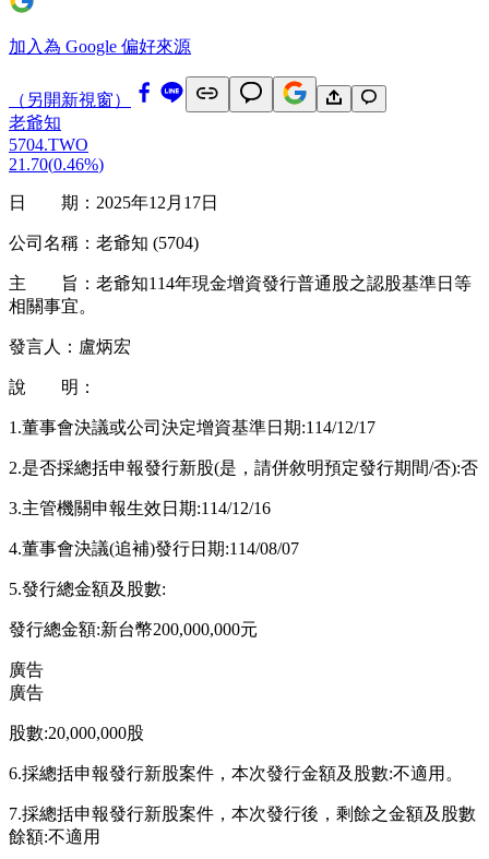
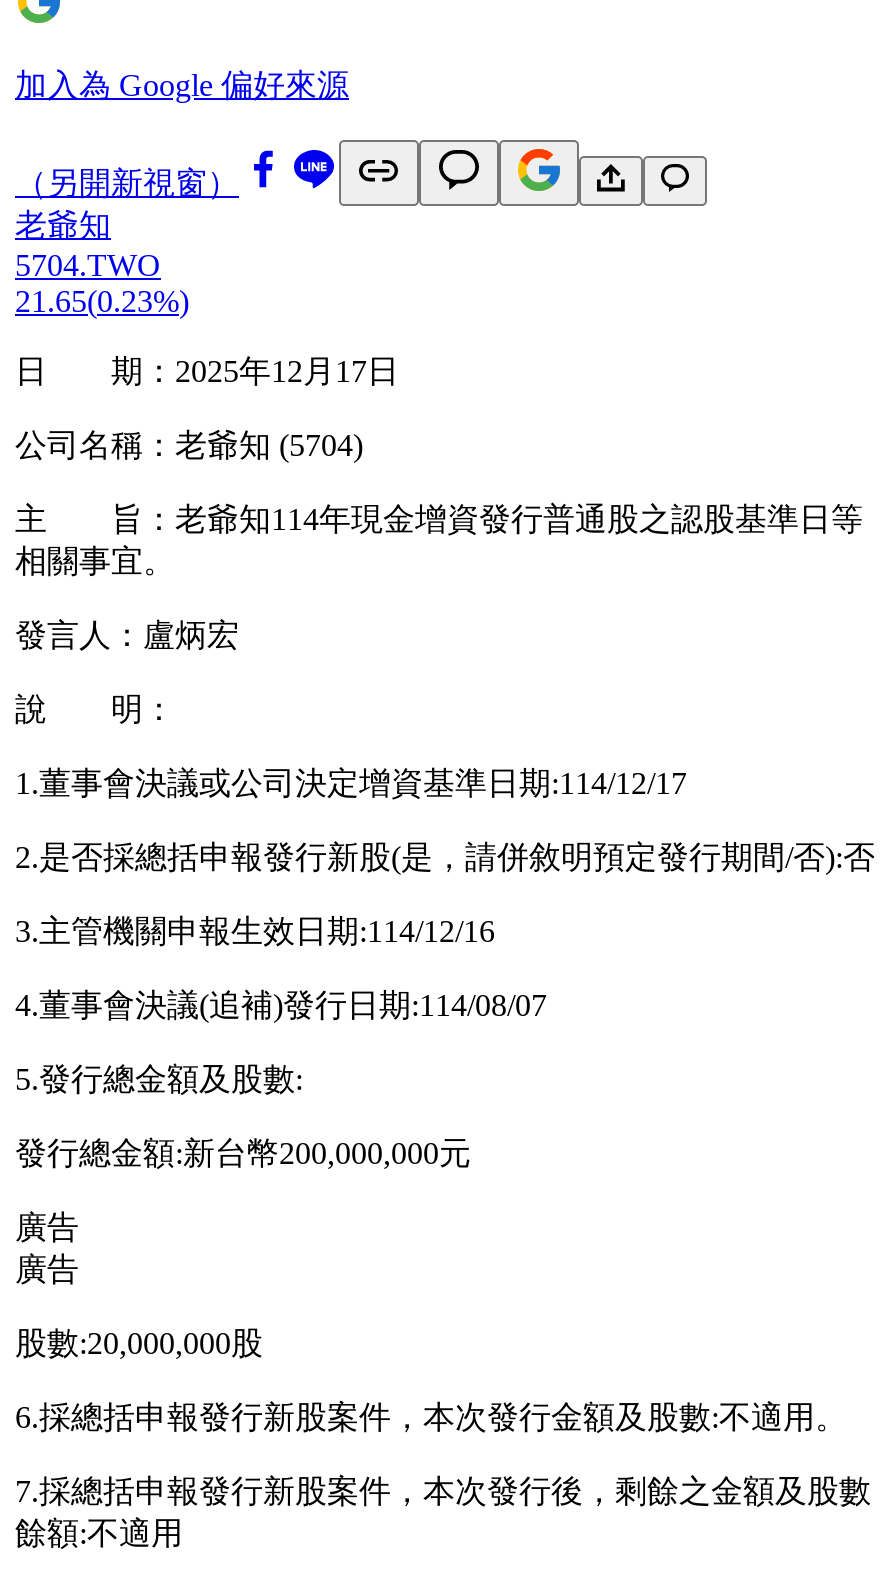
[9,155,104,174] 21.70(0.46%) -> [15,285,189,319] 21.65(0.23%)

